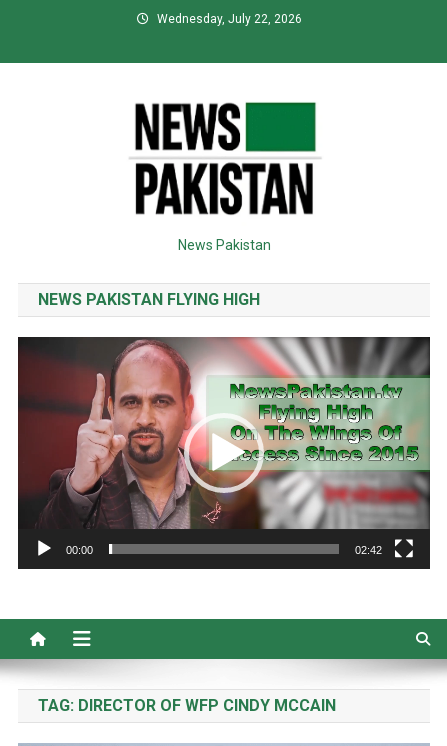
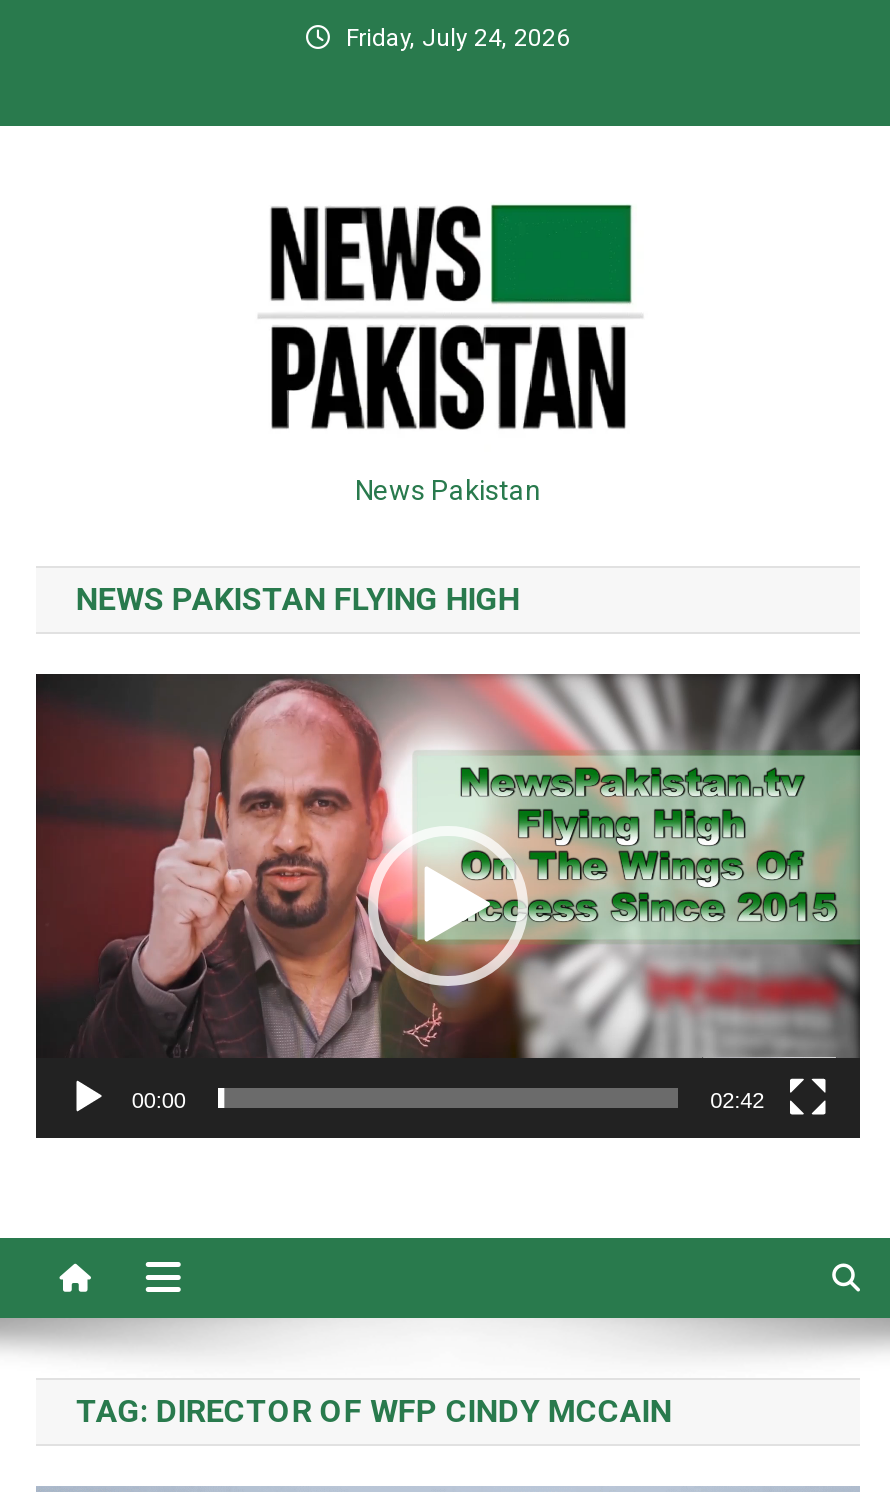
[156,12,301,26] Wednesday, July 22, 2026 -> [346,24,570,52] Friday, July 24, 2026

